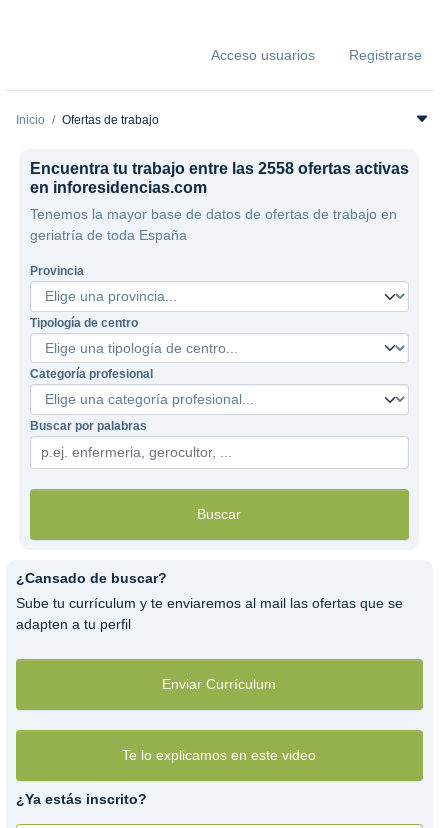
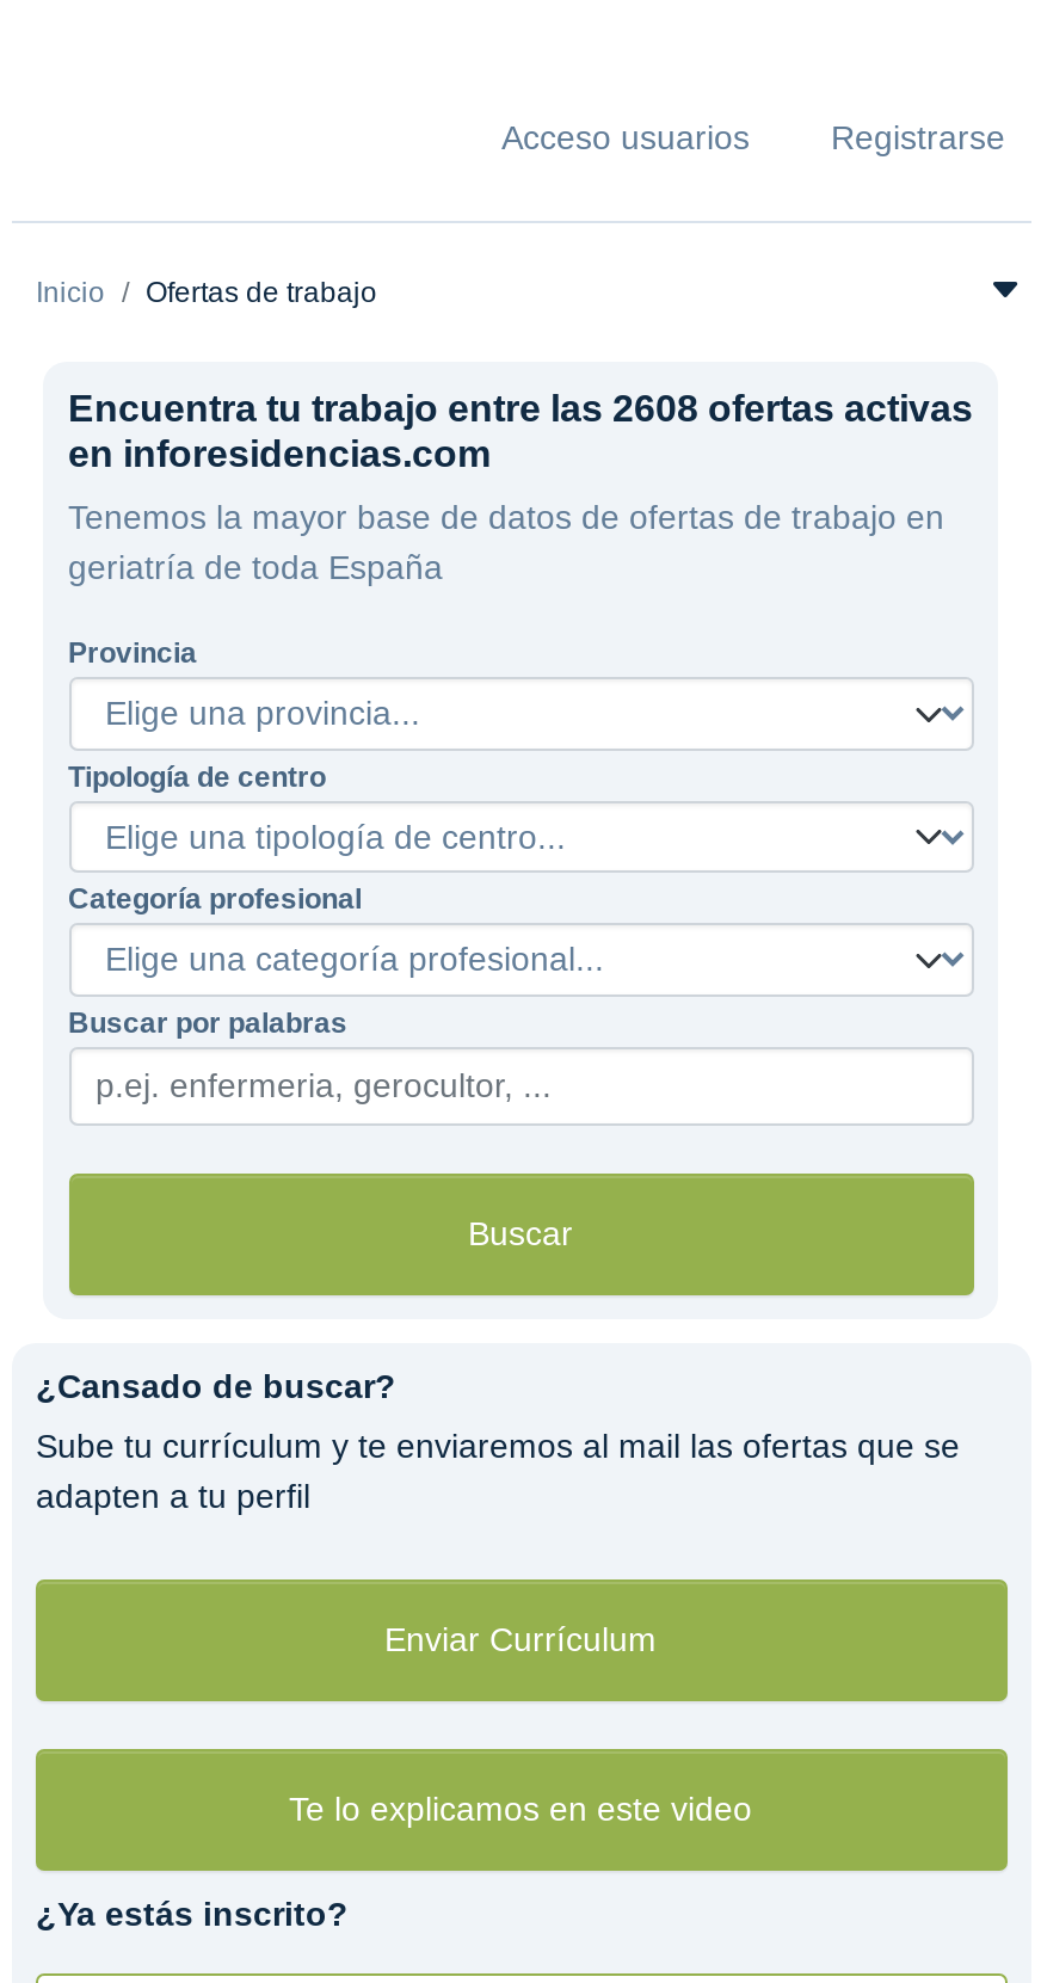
[29,160,408,177] Encuentra tu trabajo entre las 2558 ofertas activas -> [68,388,973,429] Encuentra tu trabajo entre las 2608 ofertas activas

